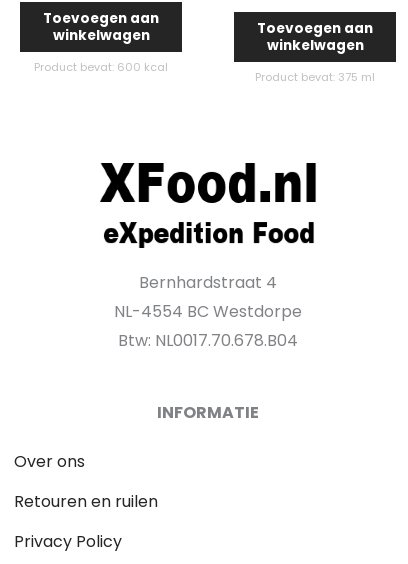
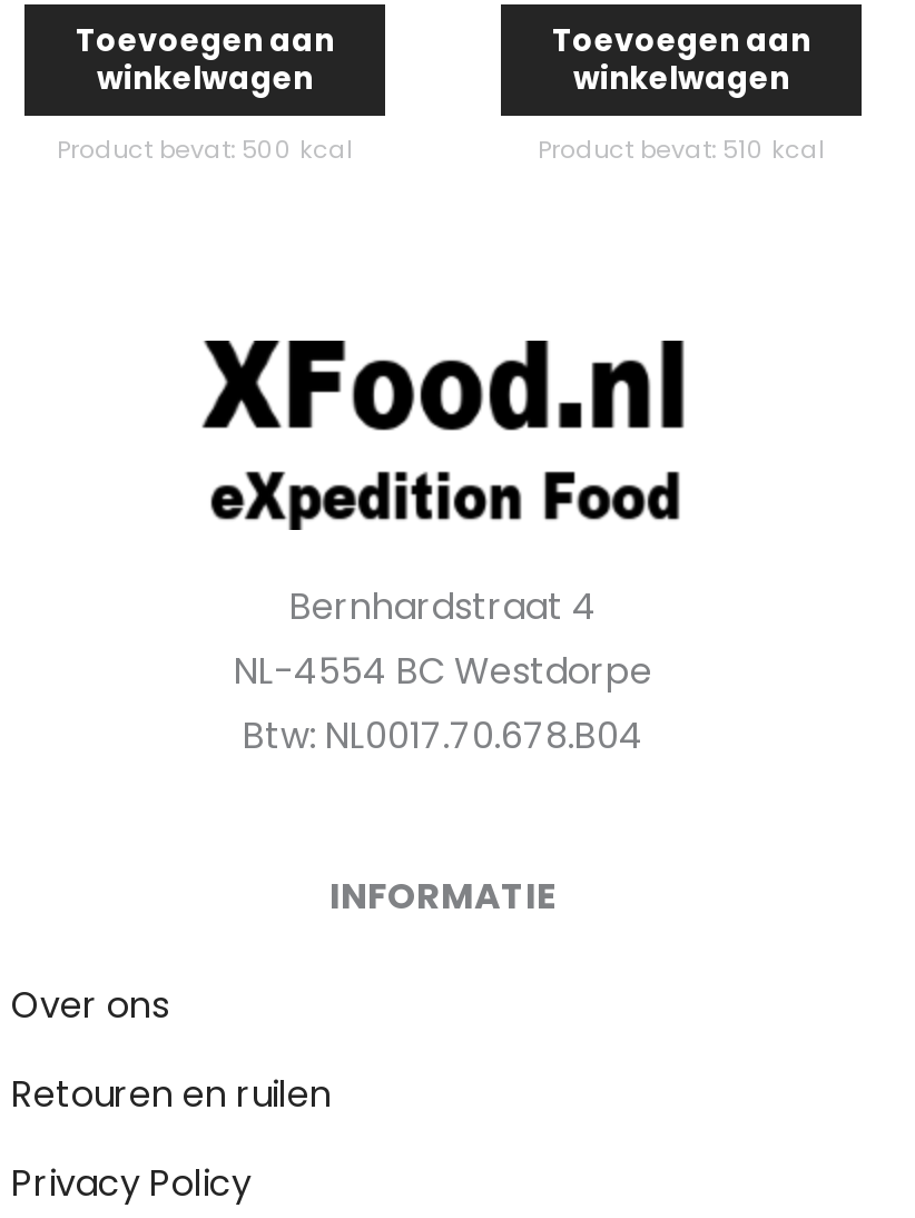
[34,60,168,75] Product bevat: 600 kcal -> [57,134,353,168] Product bevat: 500 kcal
[255,70,375,85] Product bevat: 375 ml -> [538,134,825,168] Product bevat: 510 kcal

